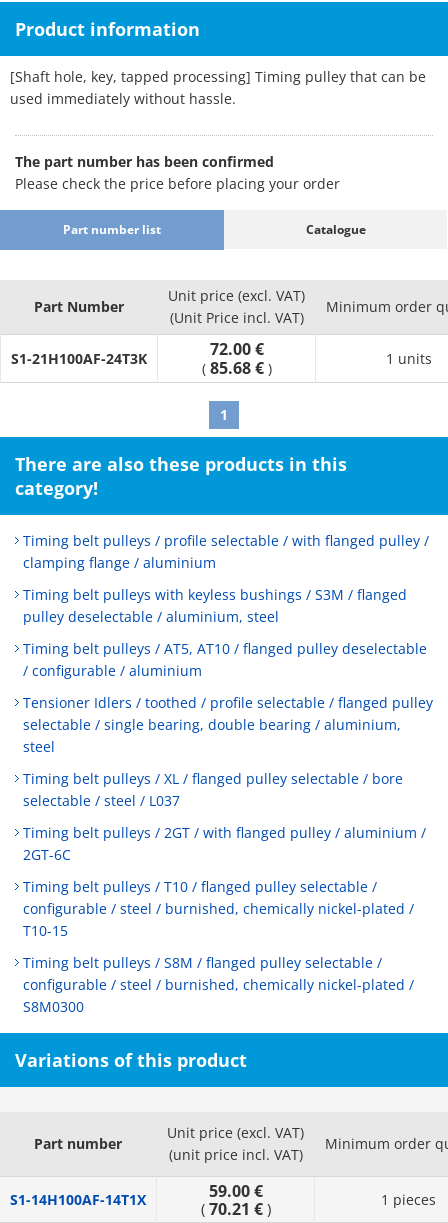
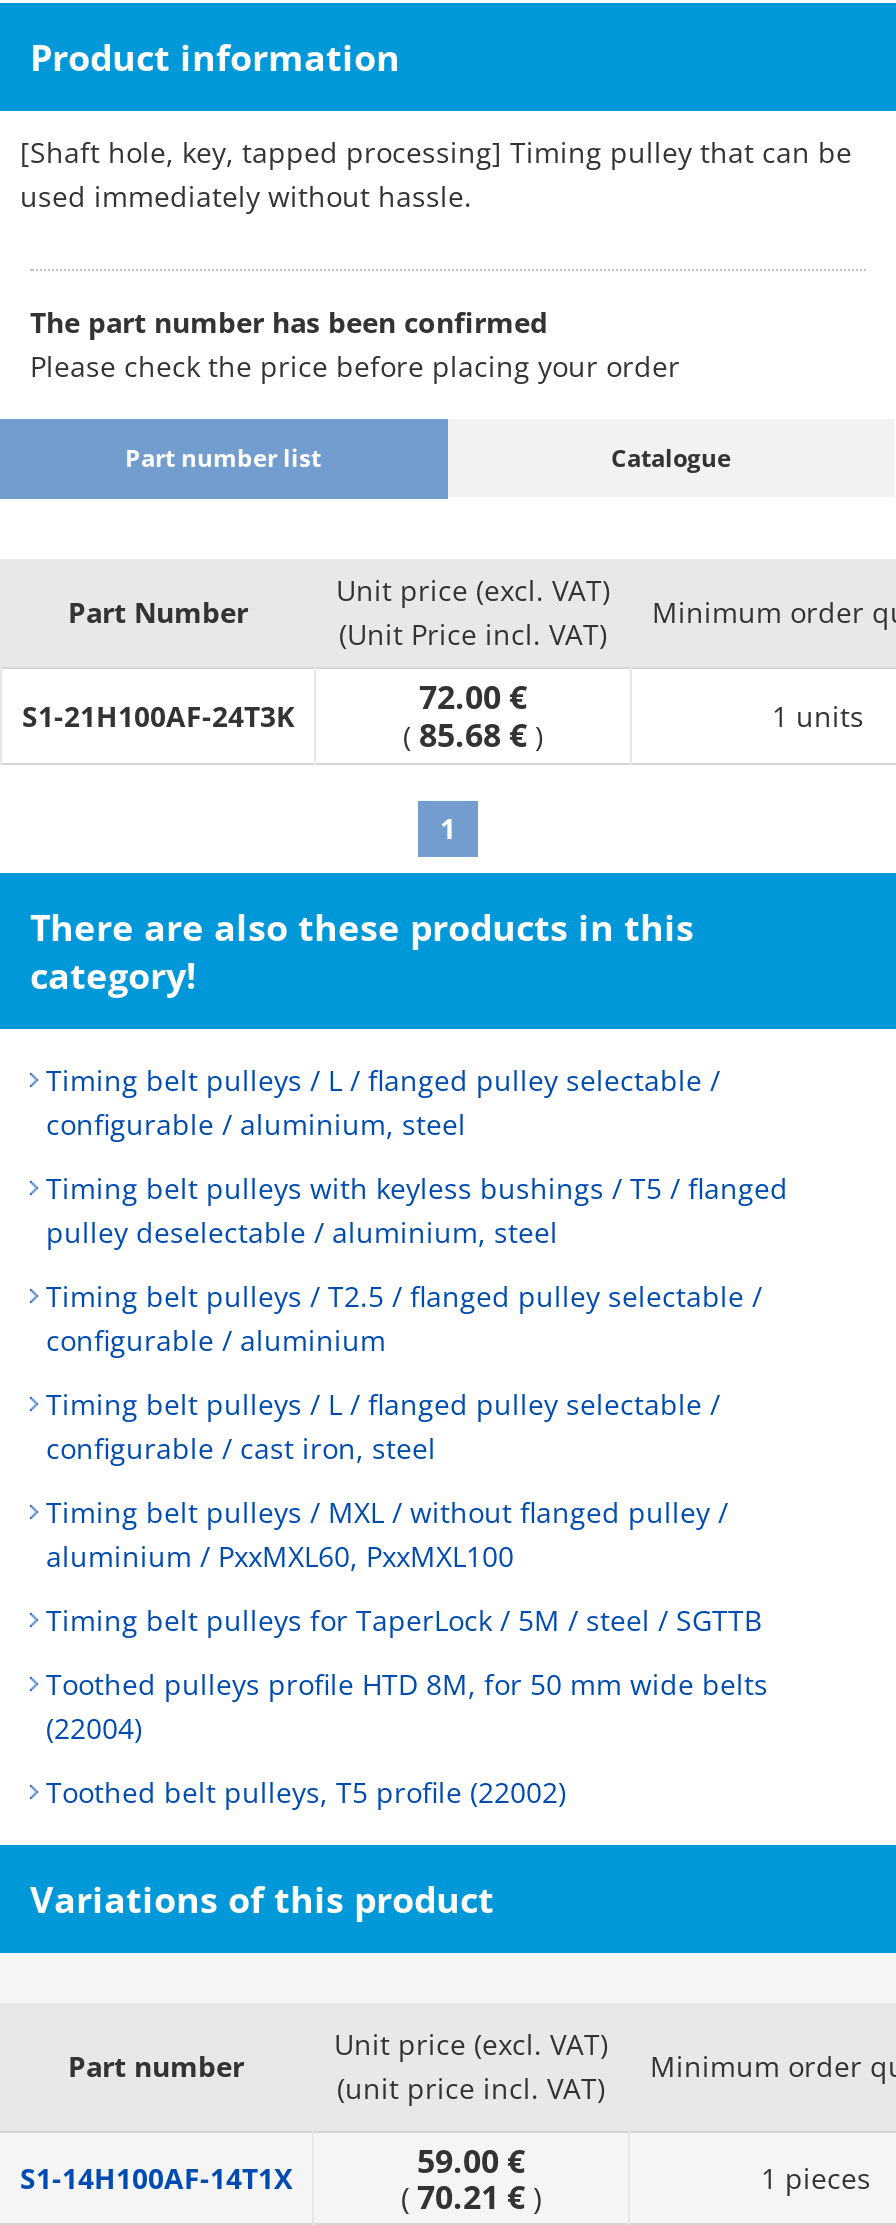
[23,531,429,572] Timing belt pulleys / profile selectable / with flanged pulley / | clamping flange / aluminium -> [46,1061,720,1143] Timing belt pulleys / L / flanged pulley selectable / | configurable / aluminium, steel
[23,585,407,604] Timing belt pulleys with keyless bushings / S3M / flanged -> [46,1169,788,1207] Timing belt pulleys with keyless bushings / T5 / flanged
[23,639,427,680] Timing belt pulleys / AT5, AT10 / flanged pulley deselectable | / configurable / aluminium -> [46,1277,762,1359] Timing belt pulleys / T2.5 / flanged pulley selectable / | configurable / aluminium
[23,693,433,756] Tensioner Idlers / toothed / profile selectable / flanged pulley | selectable / single bearing, double bearing / aluminium, | steel -> [46,1385,720,1467] Timing belt pulleys / L / flanged pulley selectable / | configurable / cast iron, steel
[23,769,403,810] Timing belt pulleys / XL / flanged pulley selectable / bore | selectable / steel / L037 -> [46,1493,728,1575] Timing belt pulleys / MXL / without flanged pulley / | aluminium / PxxMXL60, PxxMXL100
[23,823,426,864] Timing belt pulleys / 2GT / with flanged pulley / aluminium / | 2GT-6C -> [46,1601,762,1639] Timing belt pulleys for TaperLock / 5M / steel / SGTTB
[23,877,414,940] Timing belt pulleys / T10 / flanged pulley selectable / | configurable / steel / burnished, chemically nickel-plated / | T10-15 -> [46,1665,768,1747] Toothed pulleys profile HTD 8M, for 50 mm wide belts | (22004)
[23,953,414,1016] Timing belt pulleys / S8M / flanged pulley selectable / | configurable / steel / burnished, chemically nickel-plated / | S8M0300 -> [46,1773,566,1811] Toothed belt pulleys, T5 profile (22002)

